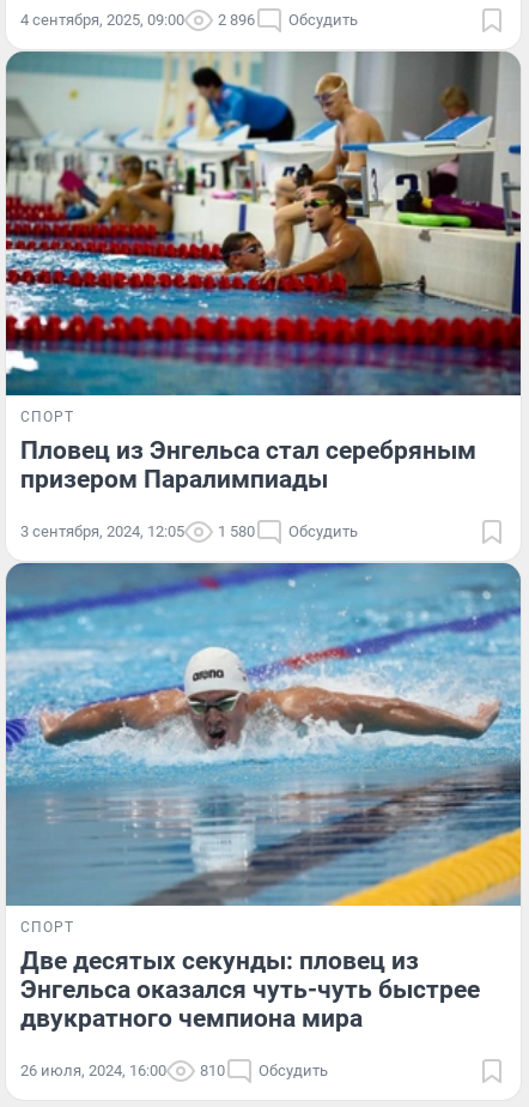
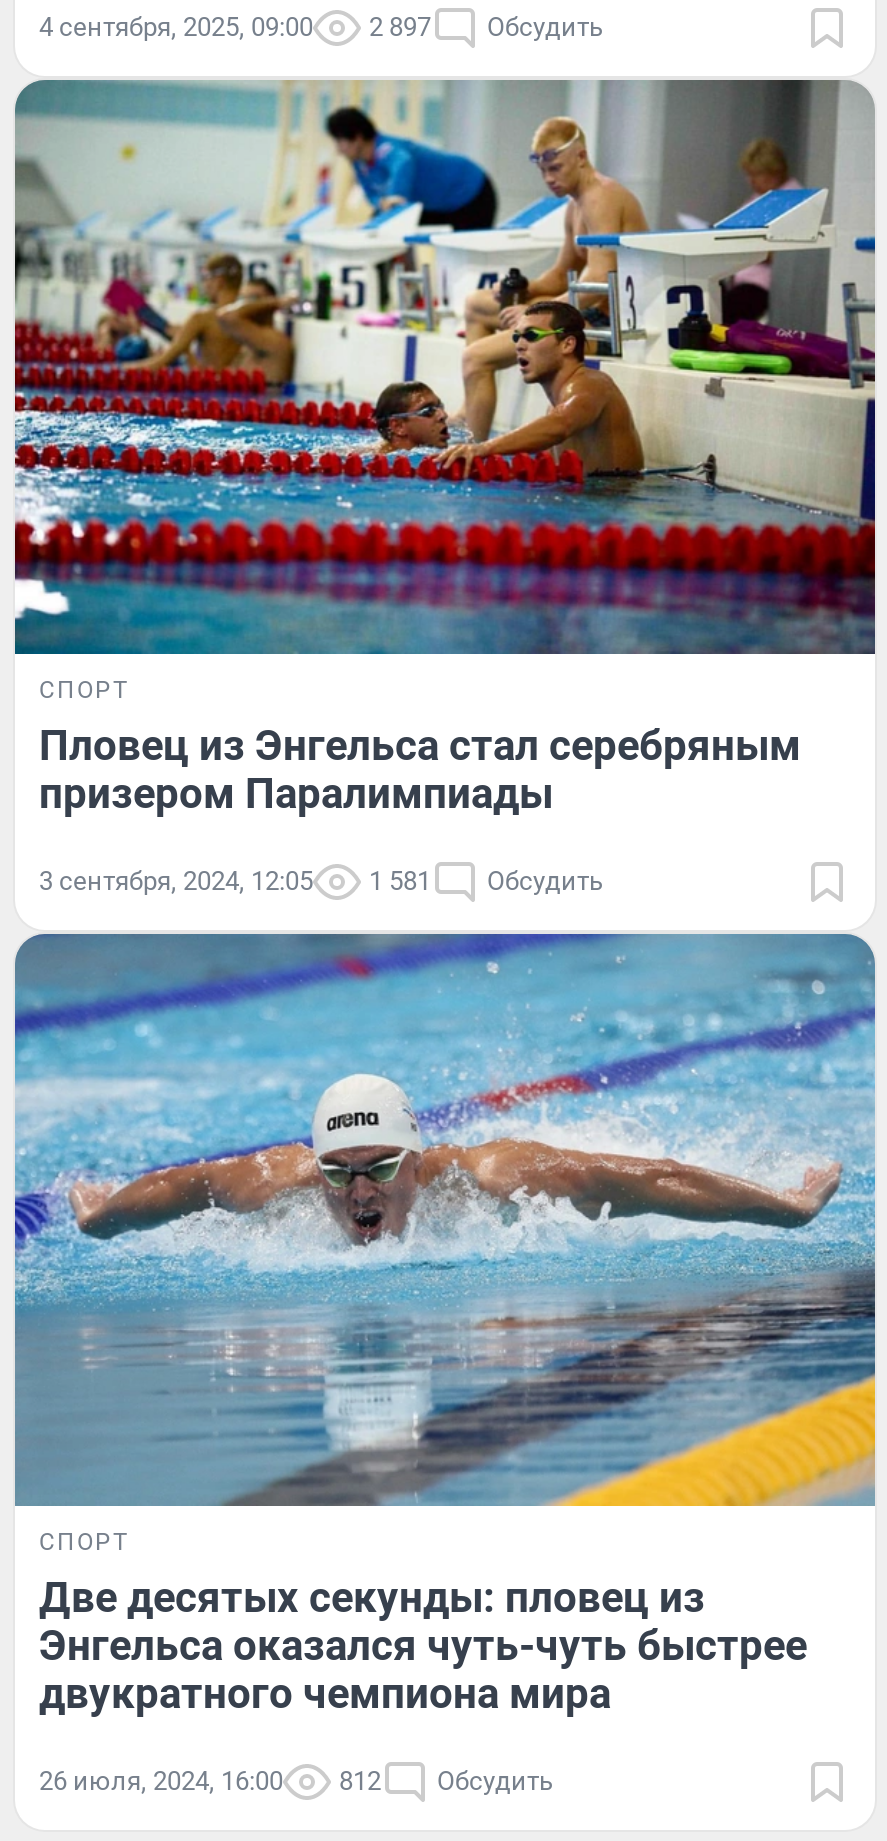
[20,11,358,29] 4 сентября, 2025, 09:00 2 896 Обсудить -> [39,12,603,42] 4 сентября, 2025, 09:00 2 897 Обсудить
[218,522,255,540] 1 580 -> [369,865,431,895] 1 581
[20,1062,328,1080] 26 июля, 2024, 16:00 810 Обсудить -> [39,1766,553,1796] 26 июля, 2024, 16:00 812 Обсудить

